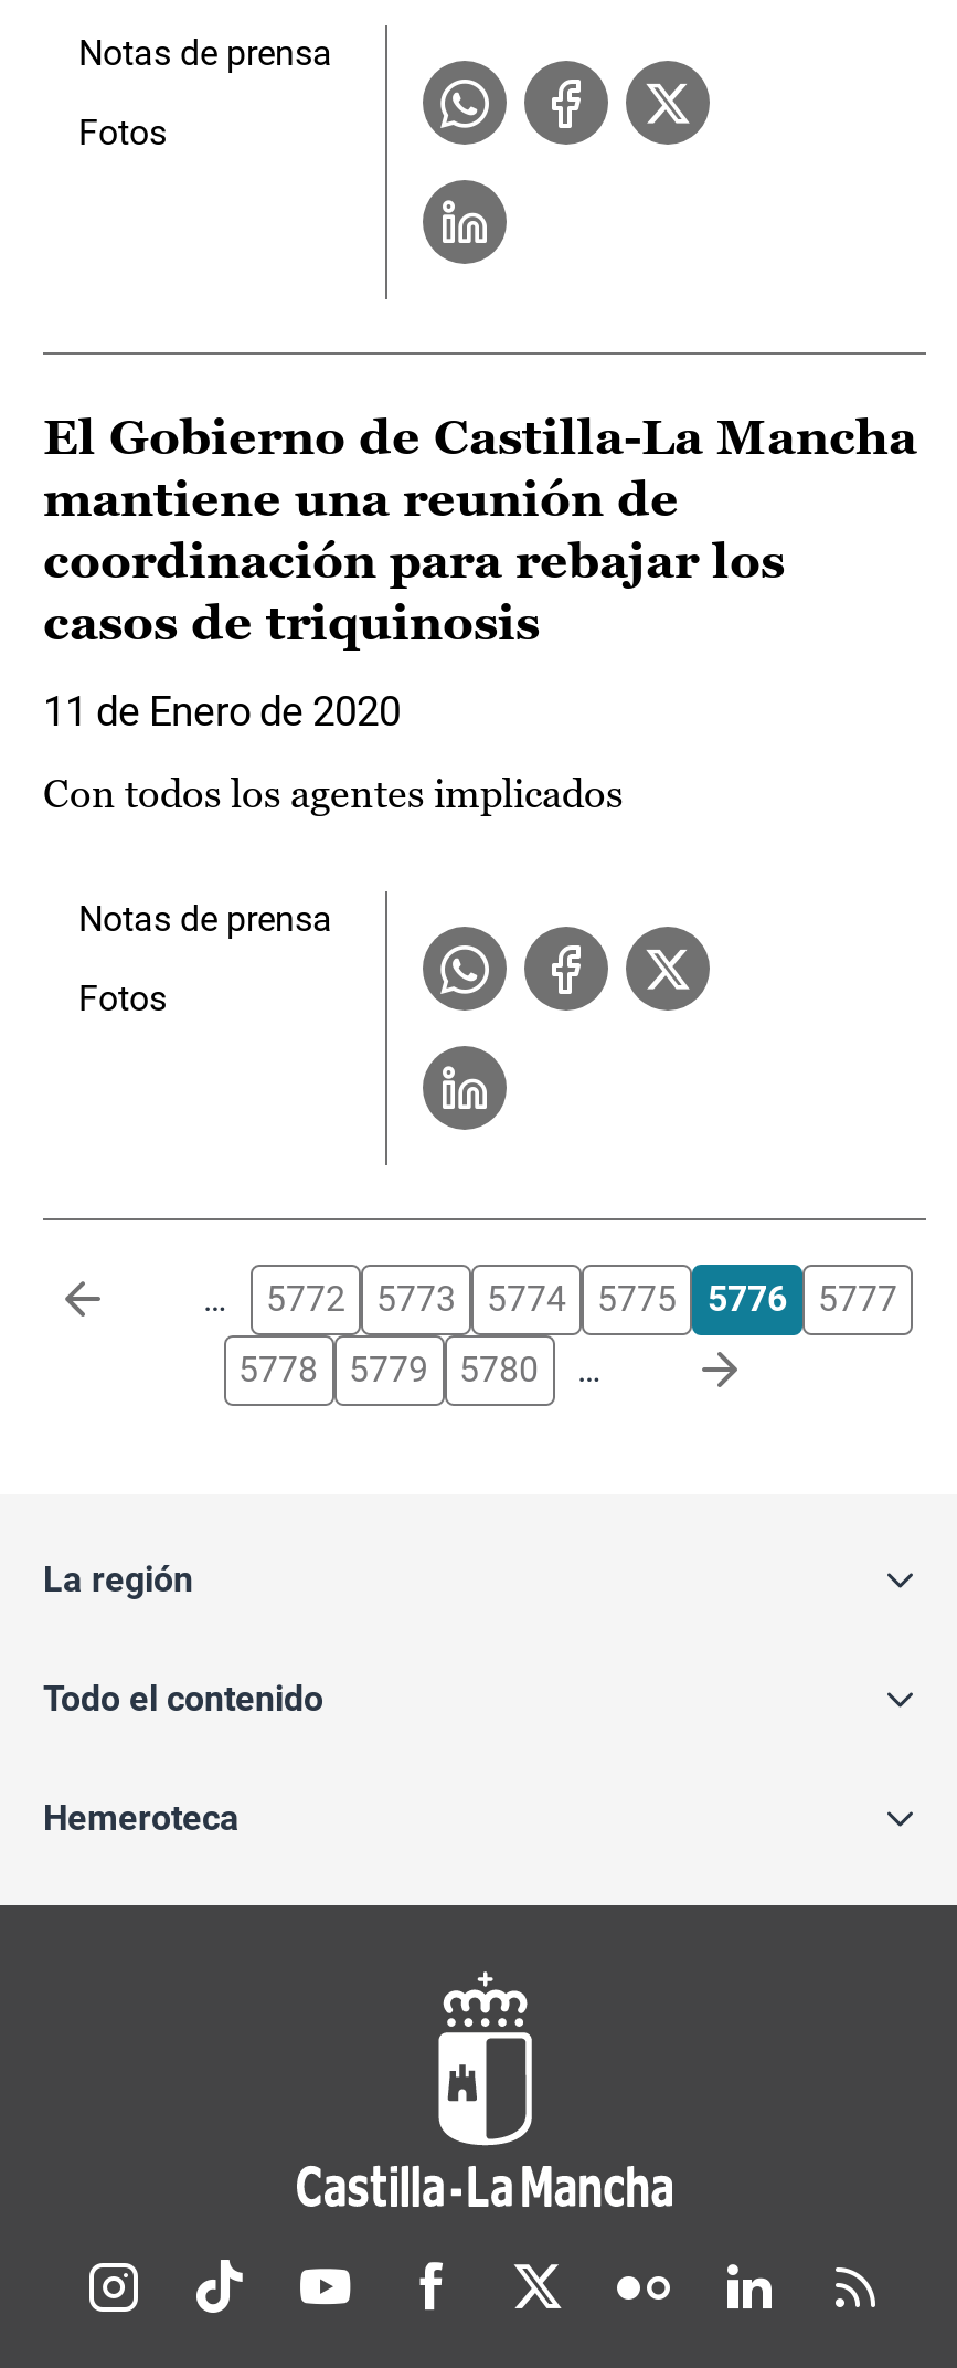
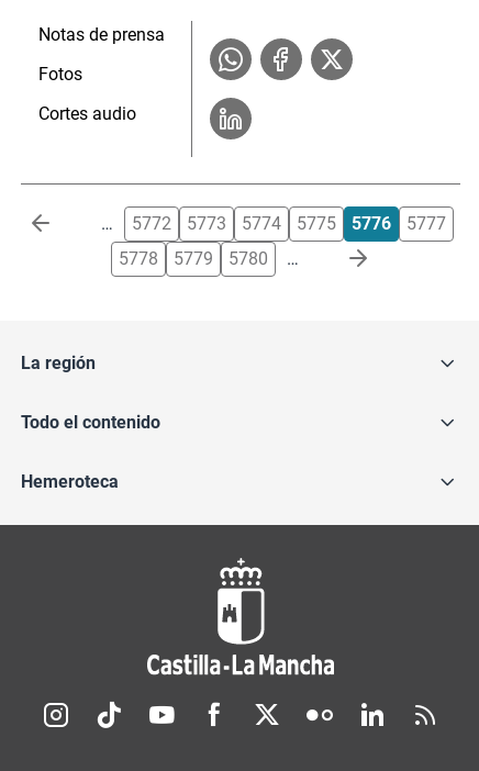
[43,410,917,1020] El Gobierno de Castilla-La Mancha | mantiene una reunión de | coordinación para rebajar los | casos de triquinosis | 11 de Enero de 2020 | Con todos los agentes implicados | Notas de prensa | Fotos -> [38,103,136,124] Cortes audio

